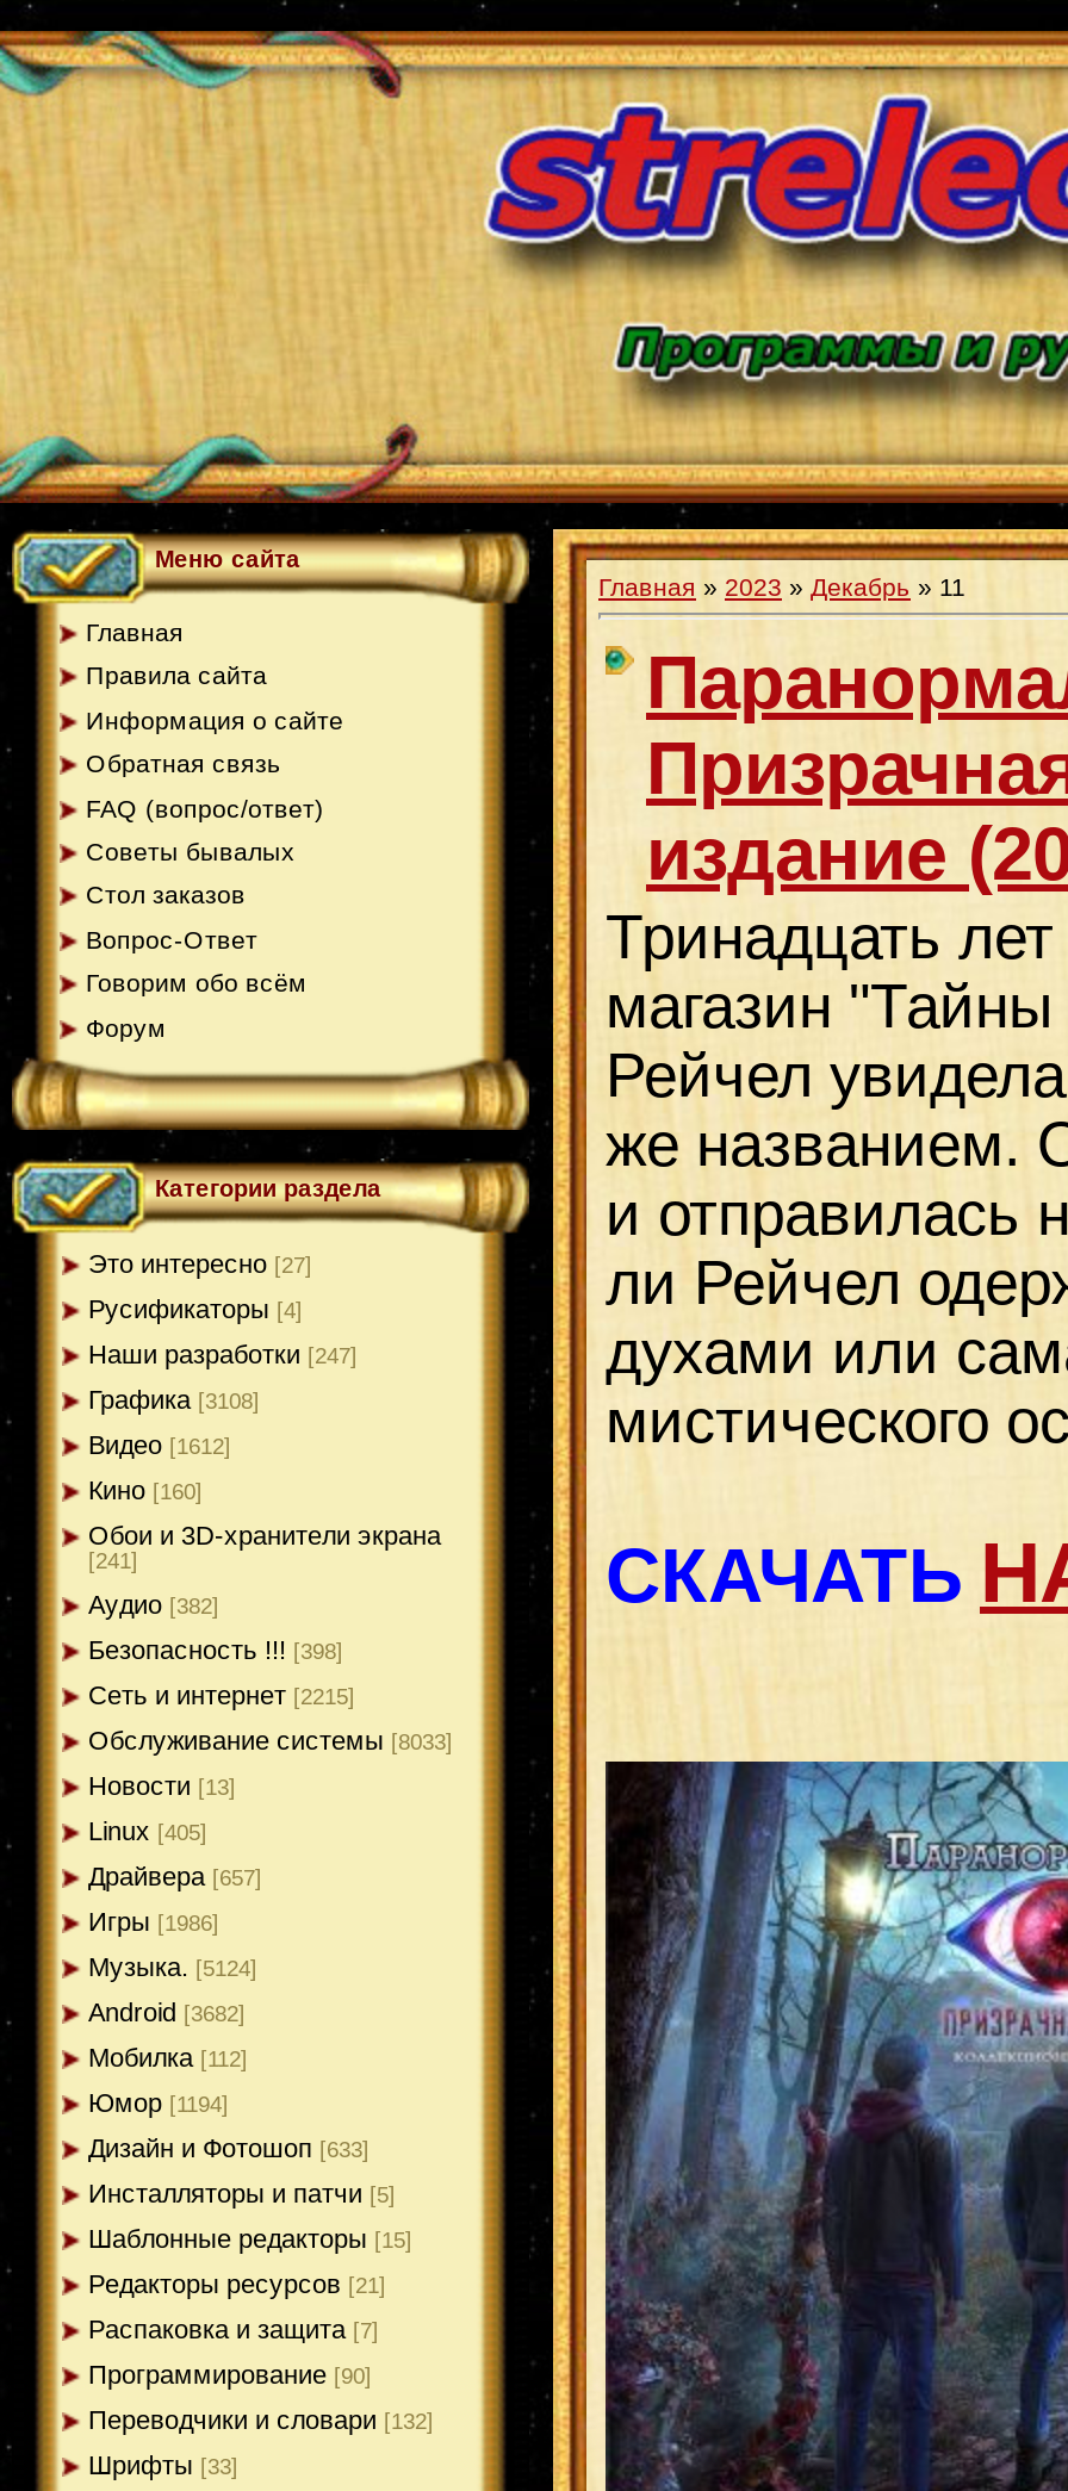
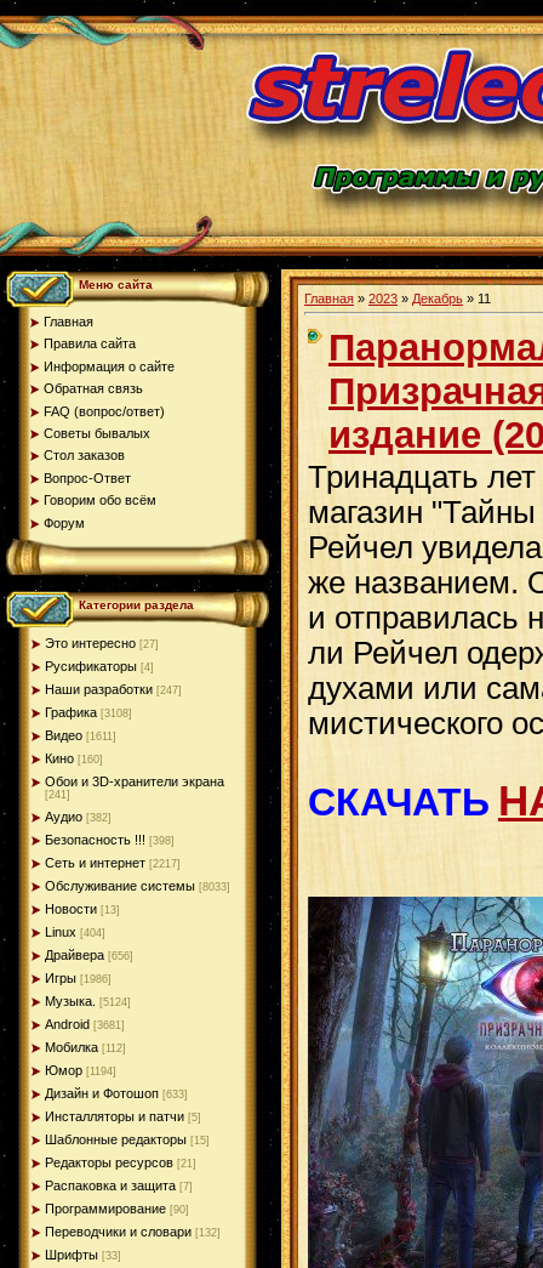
[88,1430,231,1459] Видео [1612] -> [45,728,116,743] Видео [1611]
[88,1681,355,1709] Сеть и интернет [2215] -> [45,855,181,870] Сеть и интернет [2217]
[88,1816,207,1845] Linux [405] -> [45,925,105,939] Linux [404]
[88,1862,262,1890] Драйвера [657] -> [45,948,133,962] Драйвера [656]
[88,1998,246,2026] Android [3682] -> [45,1017,125,1031] Android [3681]

